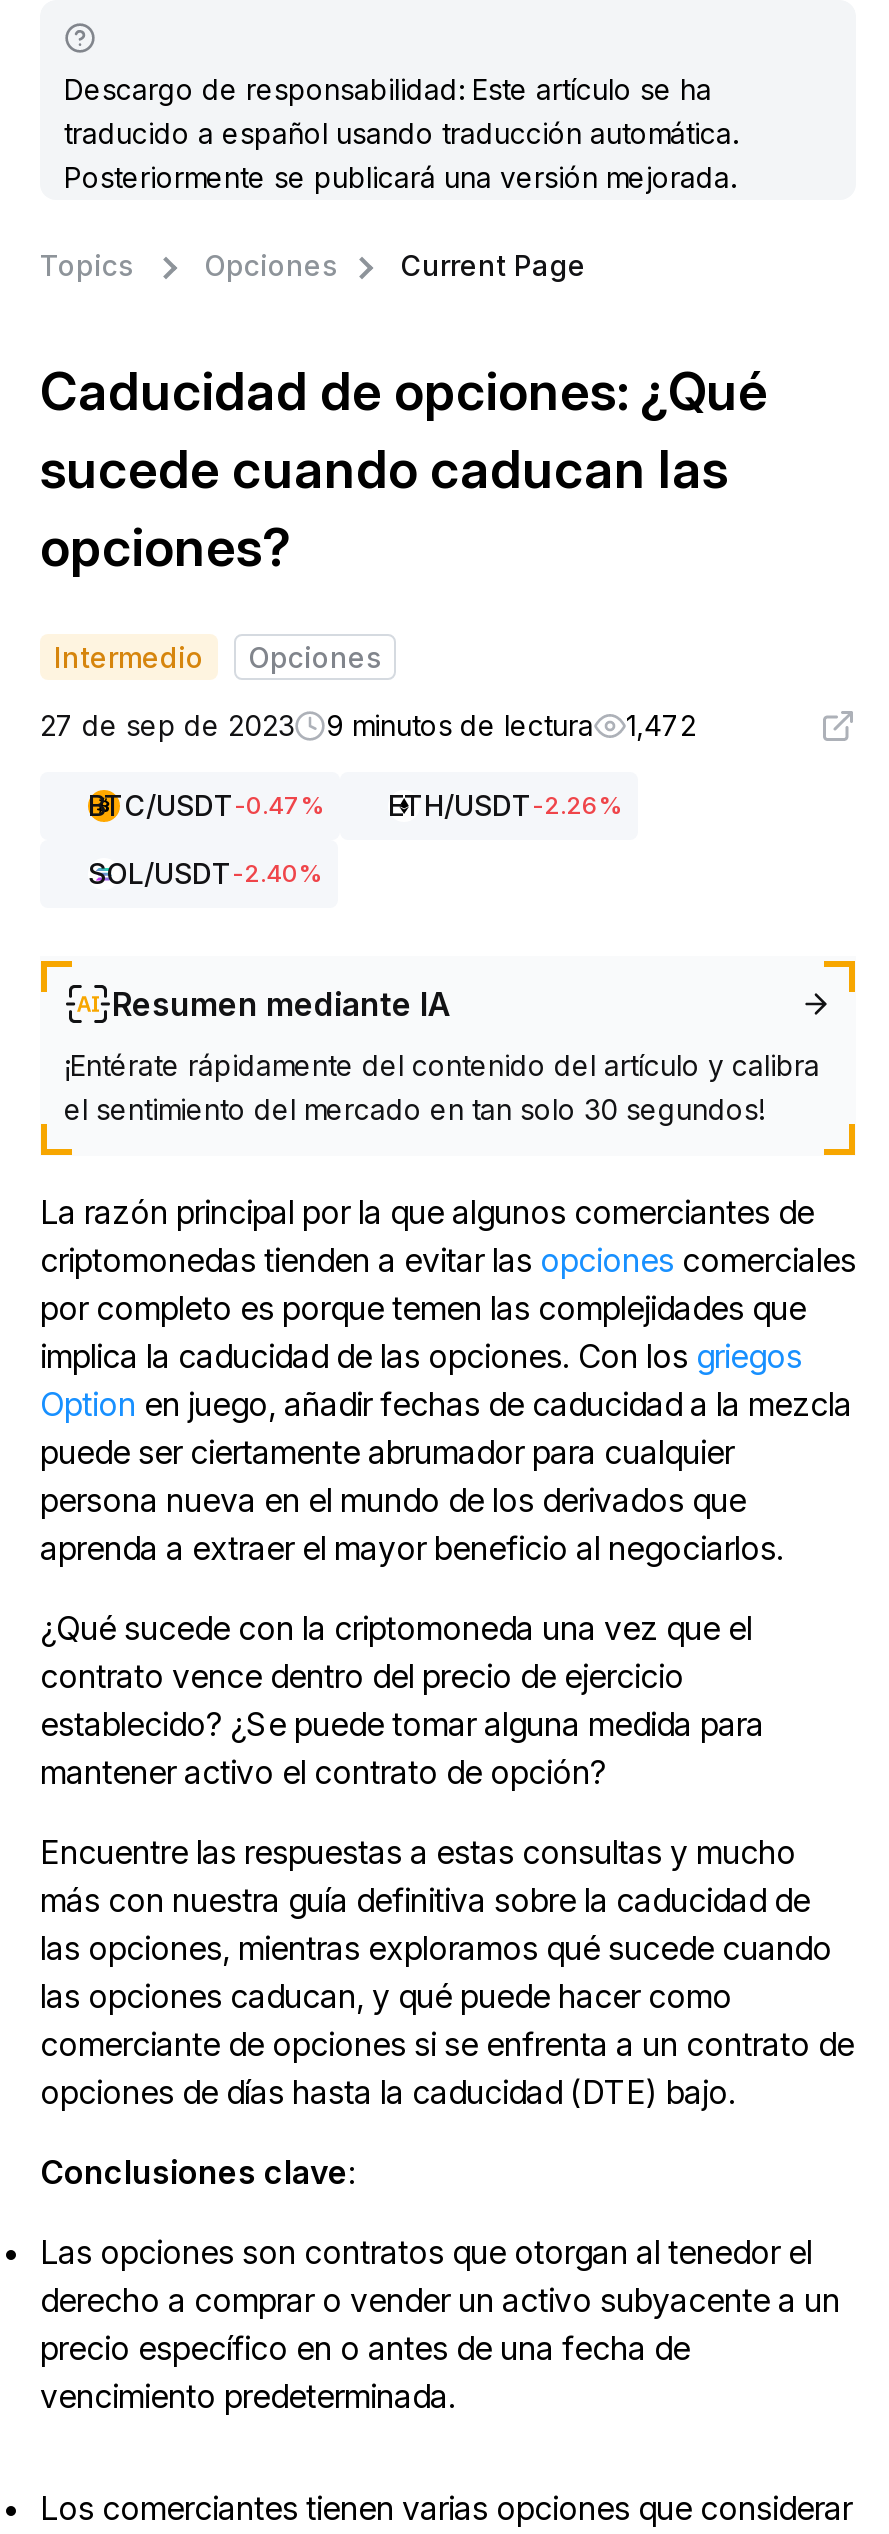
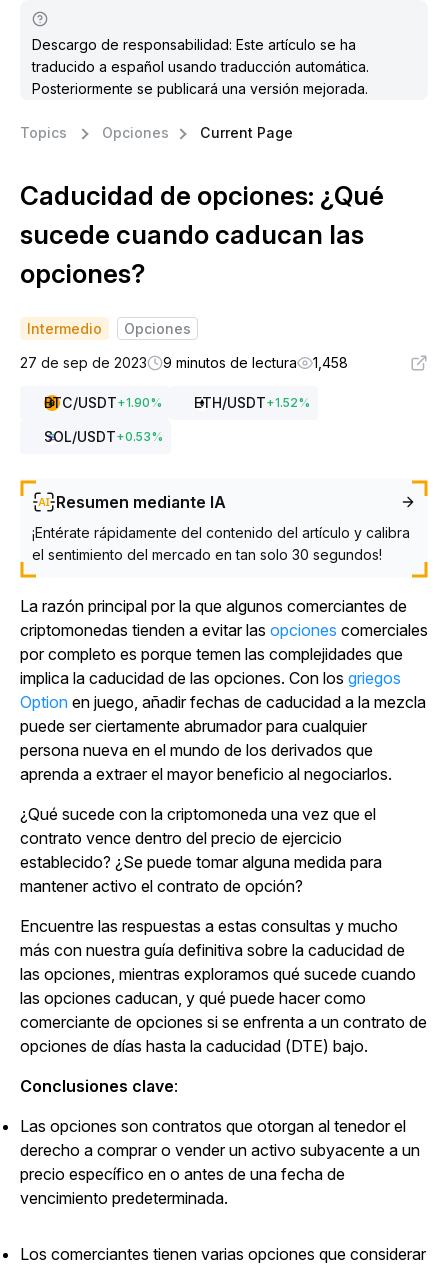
[40,708,696,742] 27 de sep de 2023 9 minutos de lectura 1,472 -> [20,354,348,371] 27 de sep de 2023 9 minutos de lectura 1,458
[88,788,622,822] BTC/USDT-0.47% | ETH/USDT-2.26% -> [44,394,310,411] BTC/USDT + 1.90% | ETH/USDT + 1.52%
[88,856,322,890] SOL/USDT-2.40% -> [44,428,163,445] SOL/USDT + 0.53%

